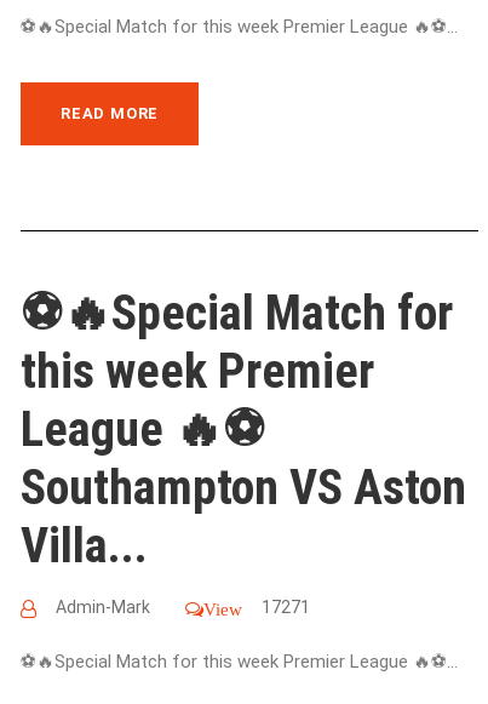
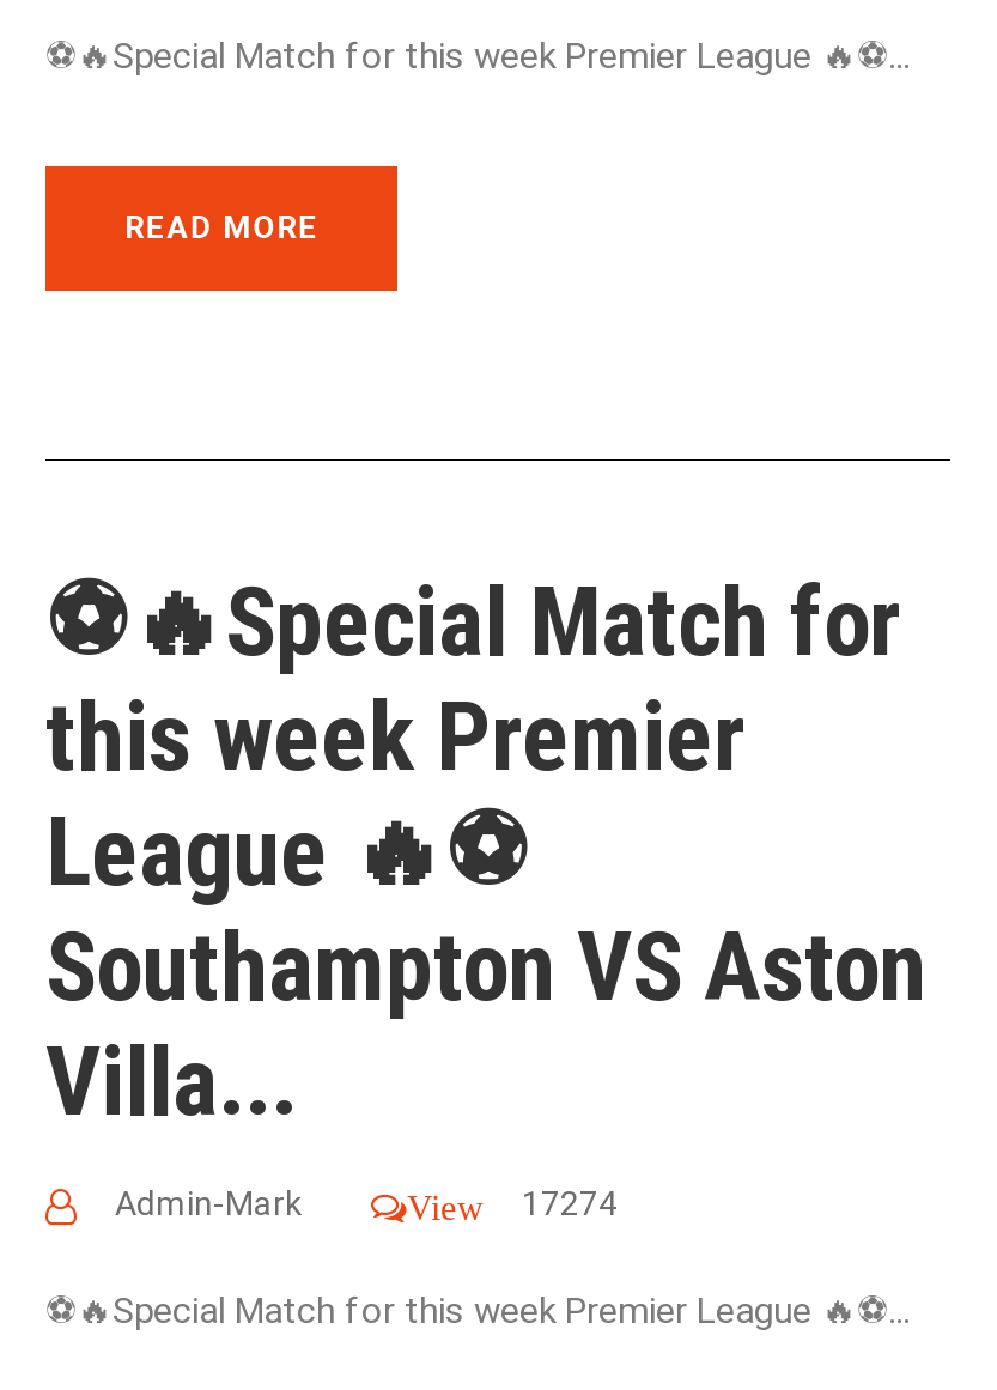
[203,597,310,617] View 17271 -> [407,1184,618,1224] View 17274

